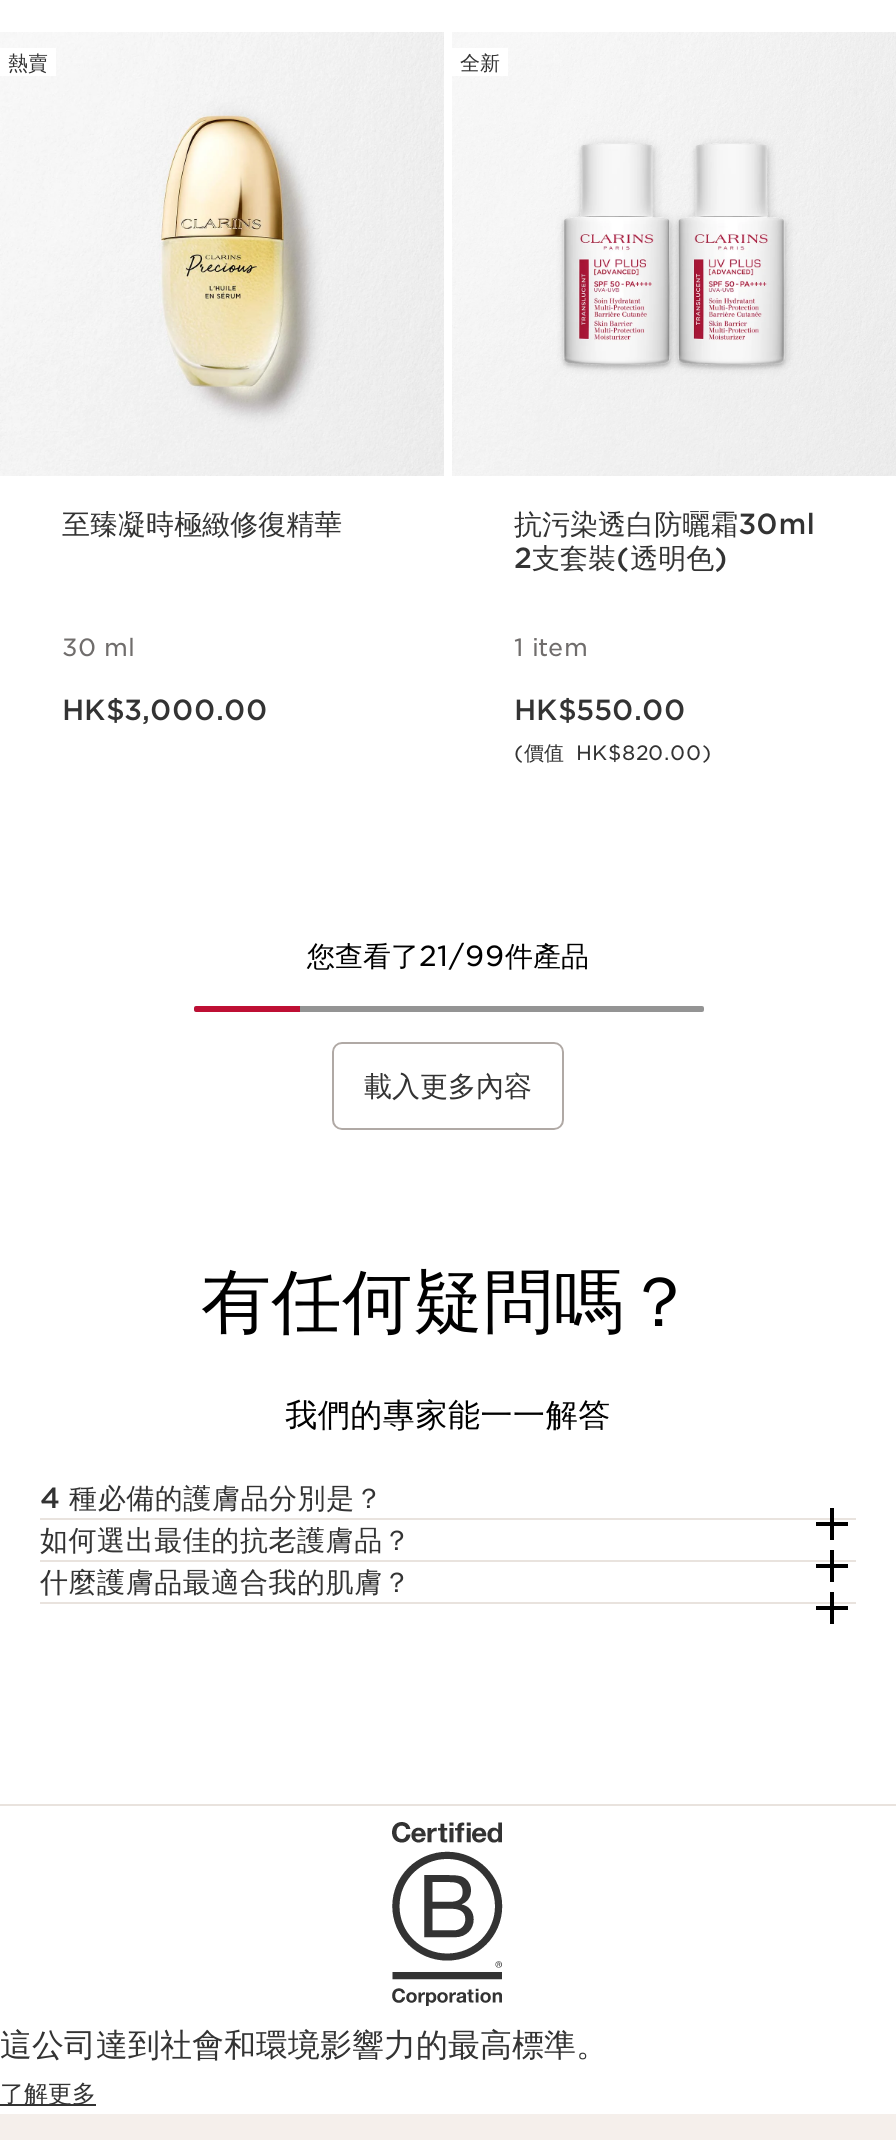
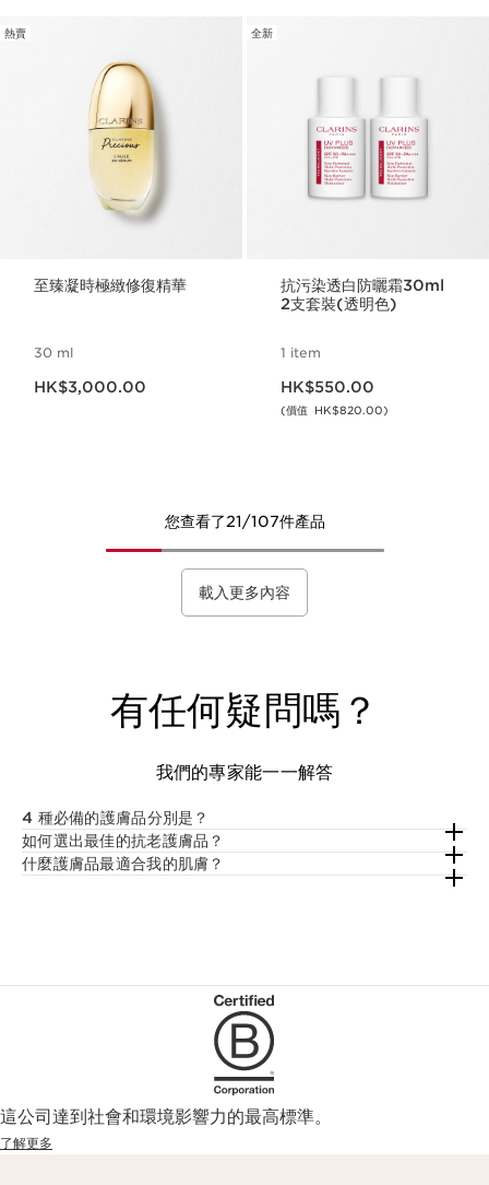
[307,941,589,973] 您查看了21/99件產品 -> [164,513,325,531] 您查看了21/107件產品

